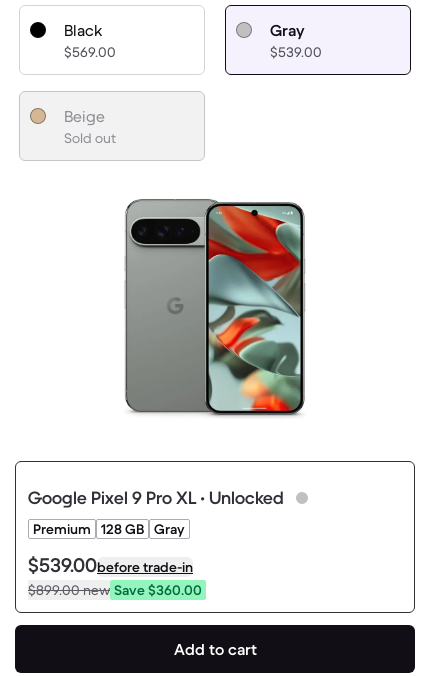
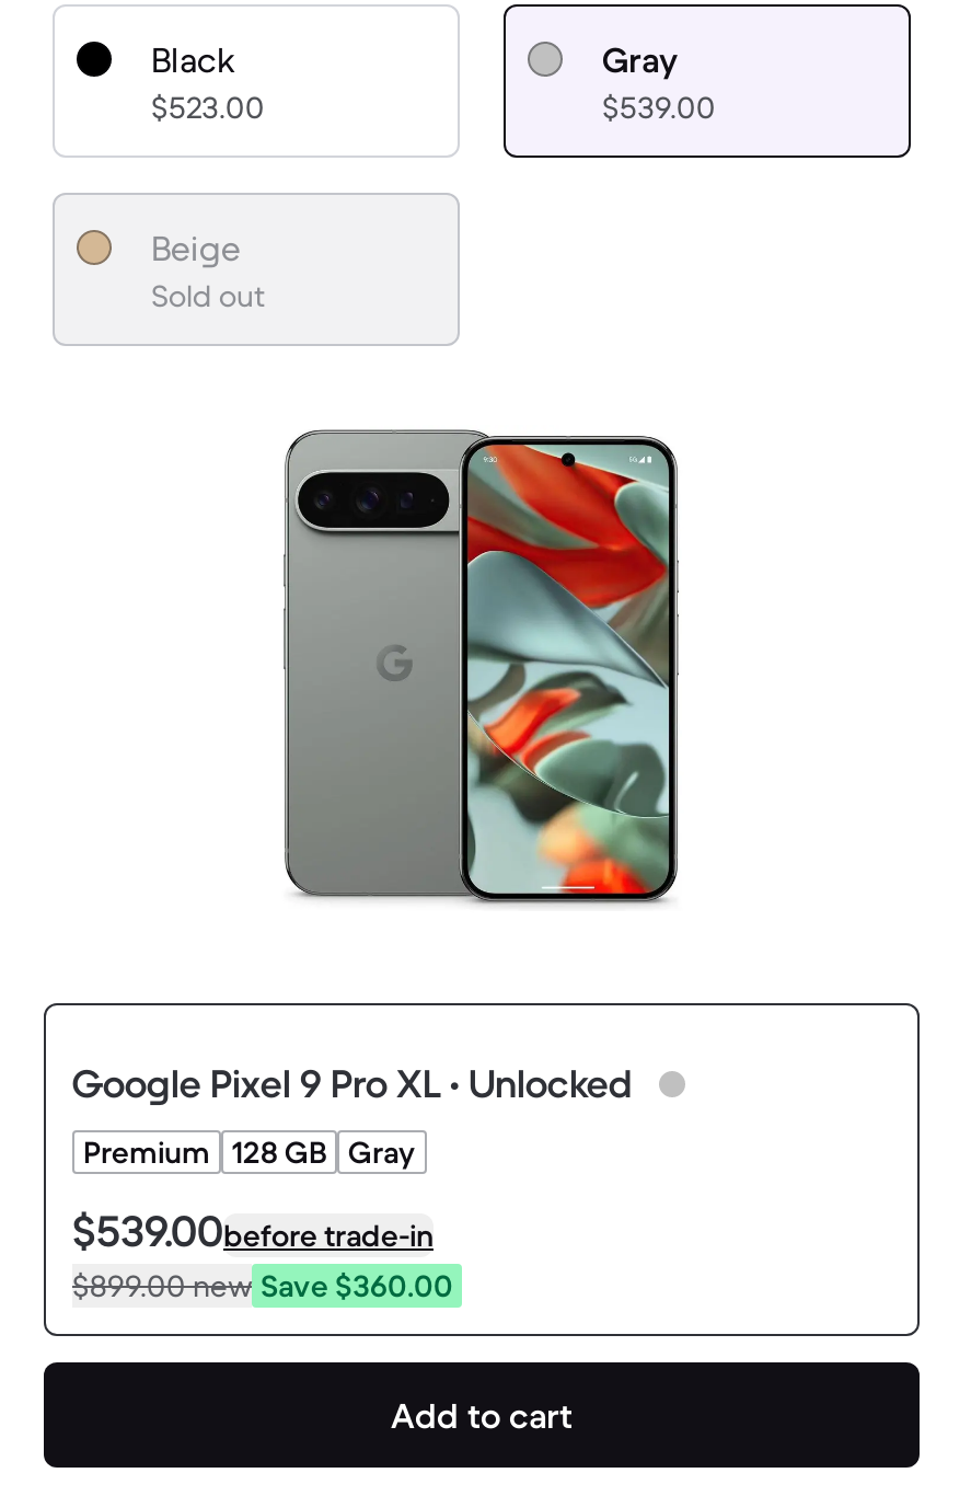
[64,43,116,61] $569.00 -> [151,88,265,127] $523.00

